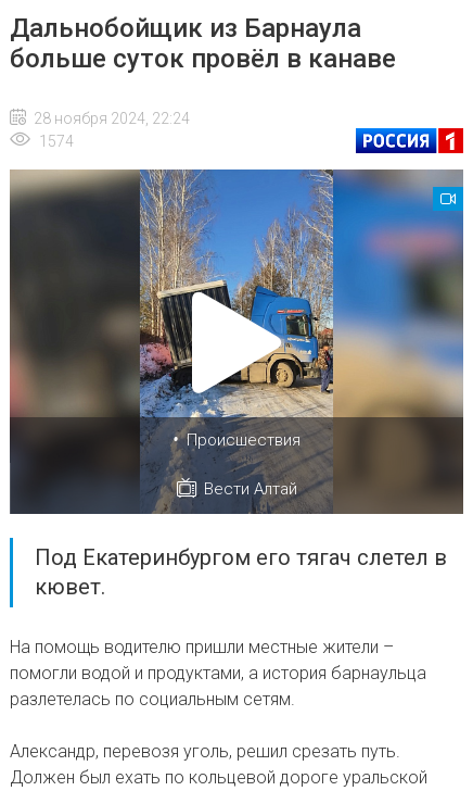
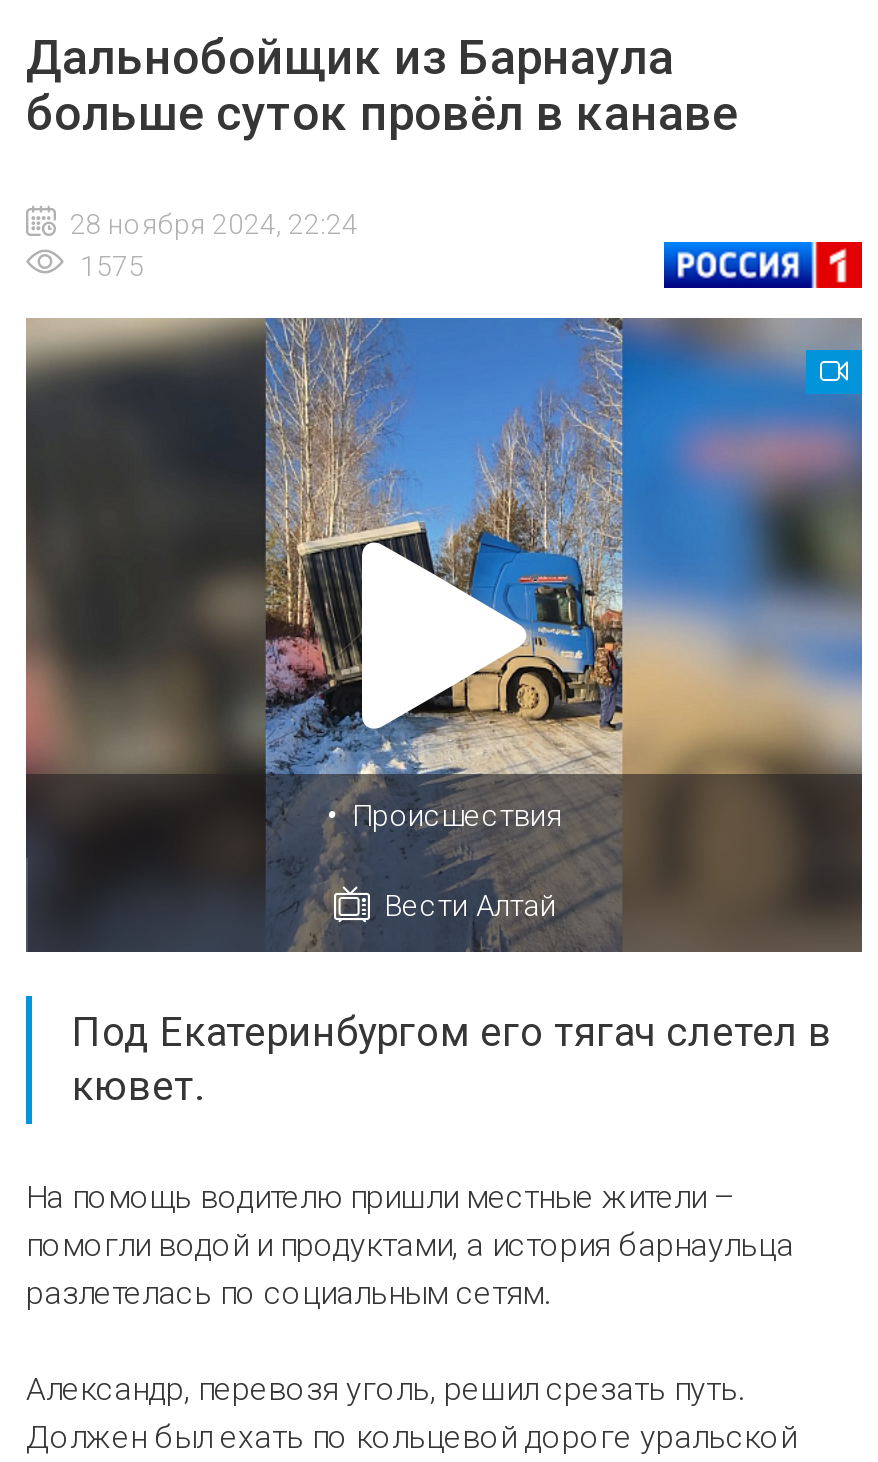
[36,133,74,150] 1574 -> [74,250,144,282] 1575

